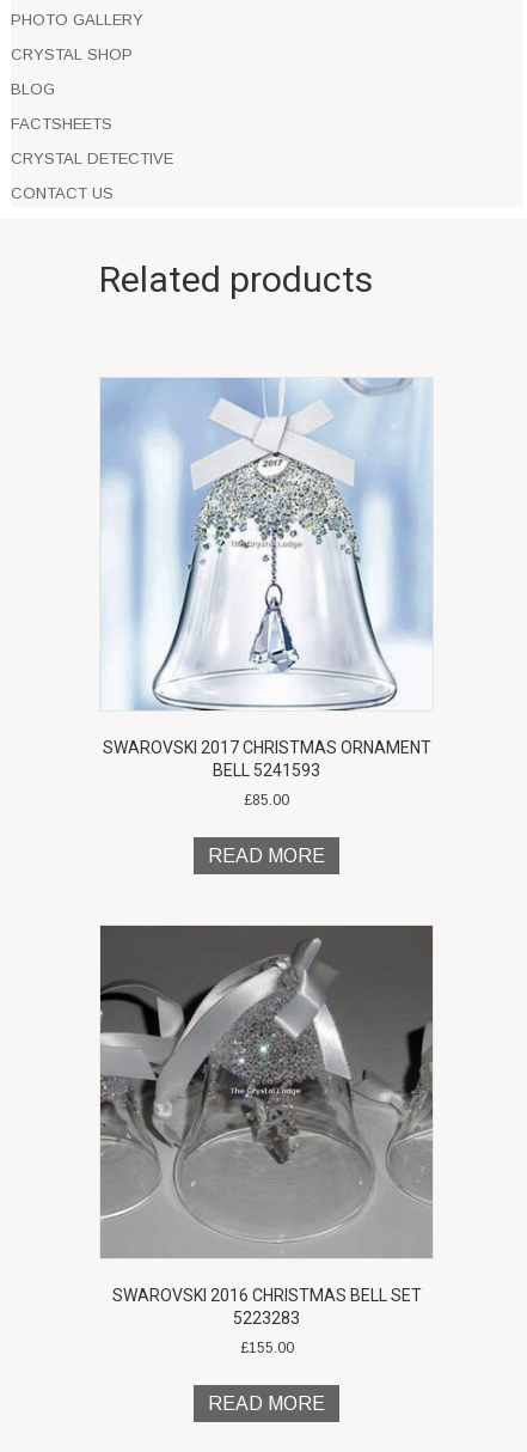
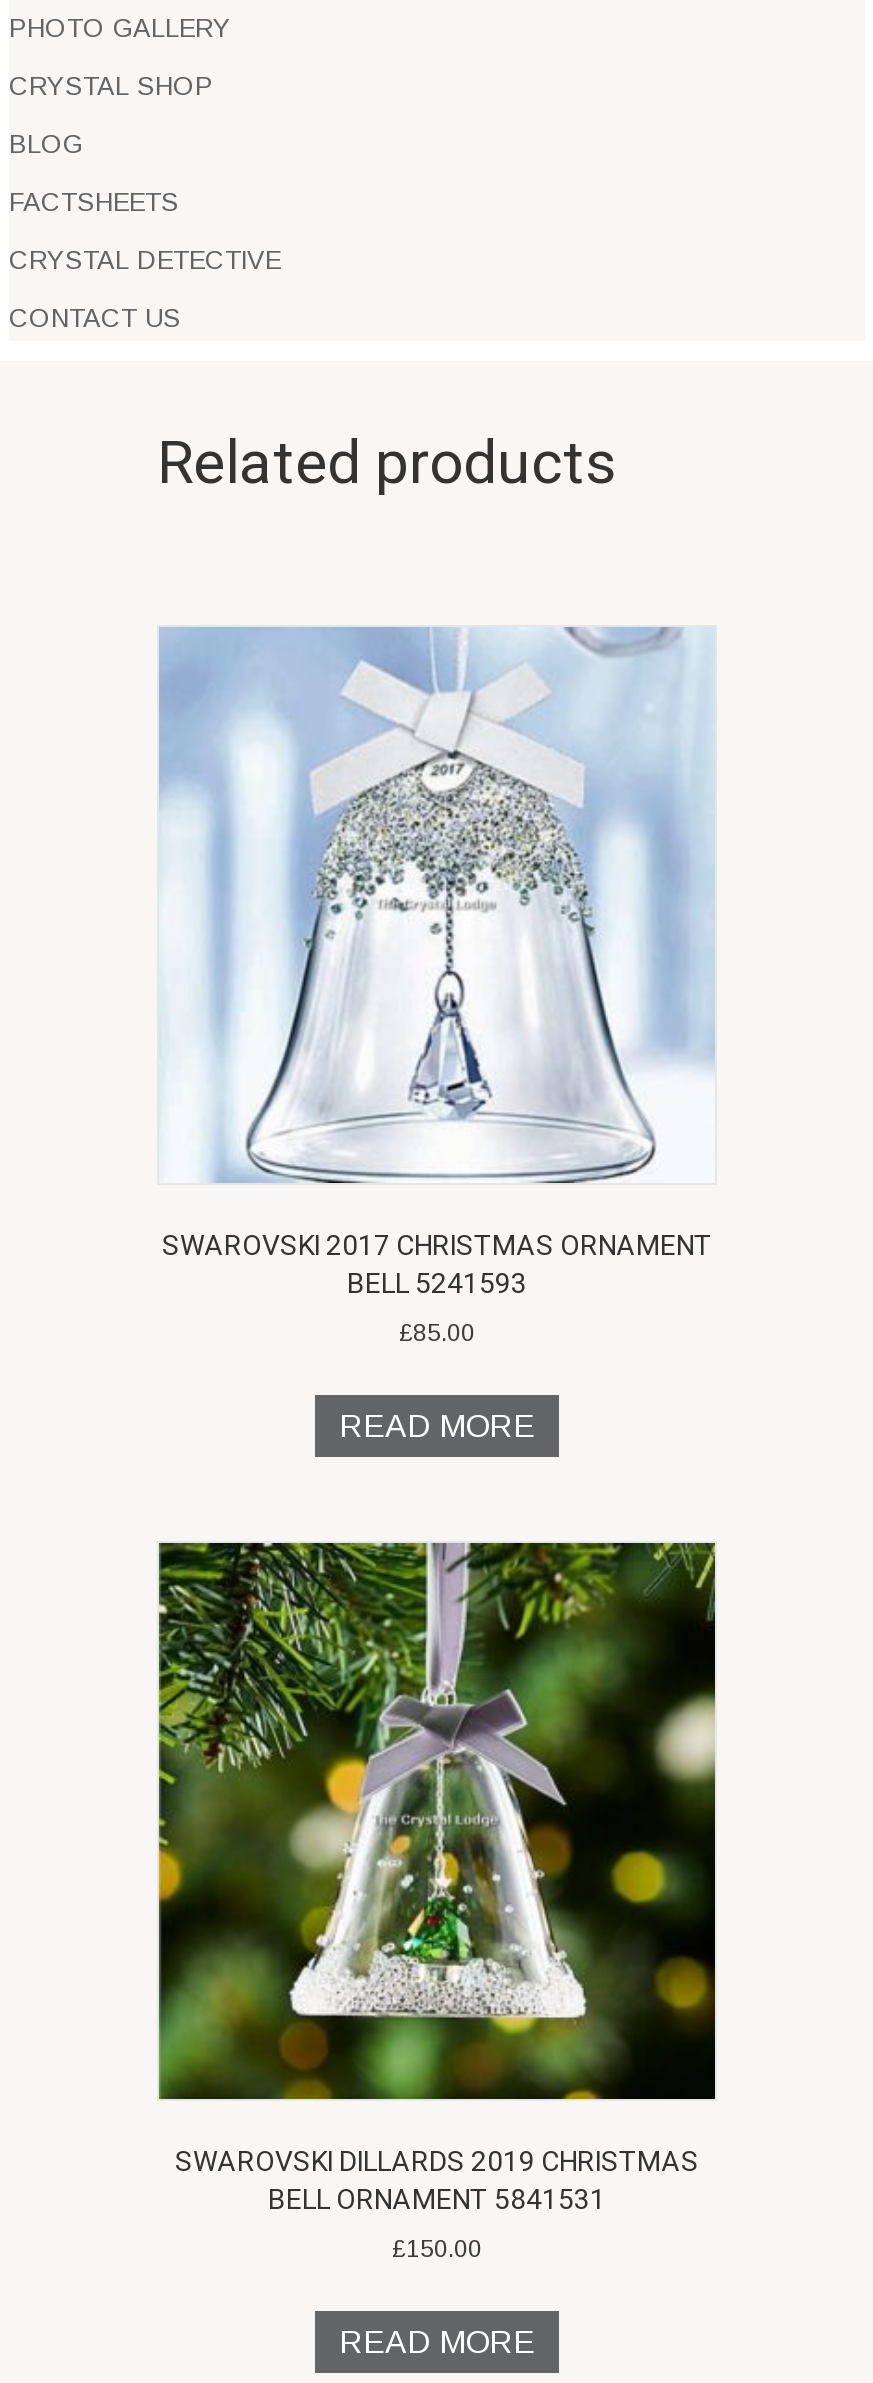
[99,925,434,1328] [image] | SWAROVSKI 2016 CHRISTMAS BELL SET | 5223283 -> [157,1543,715,2216] [image] | SWAROVSKI DILLARDS 2019 CHRISTMAS | BELL ORNAMENT 5841531
[240,1340,293,1357] £155.00 -> [392,2236,482,2264] £150.00

